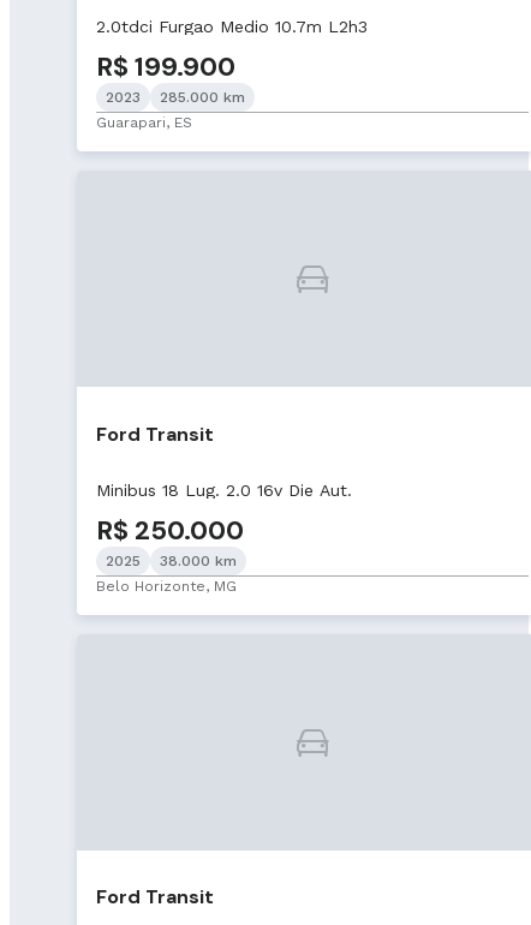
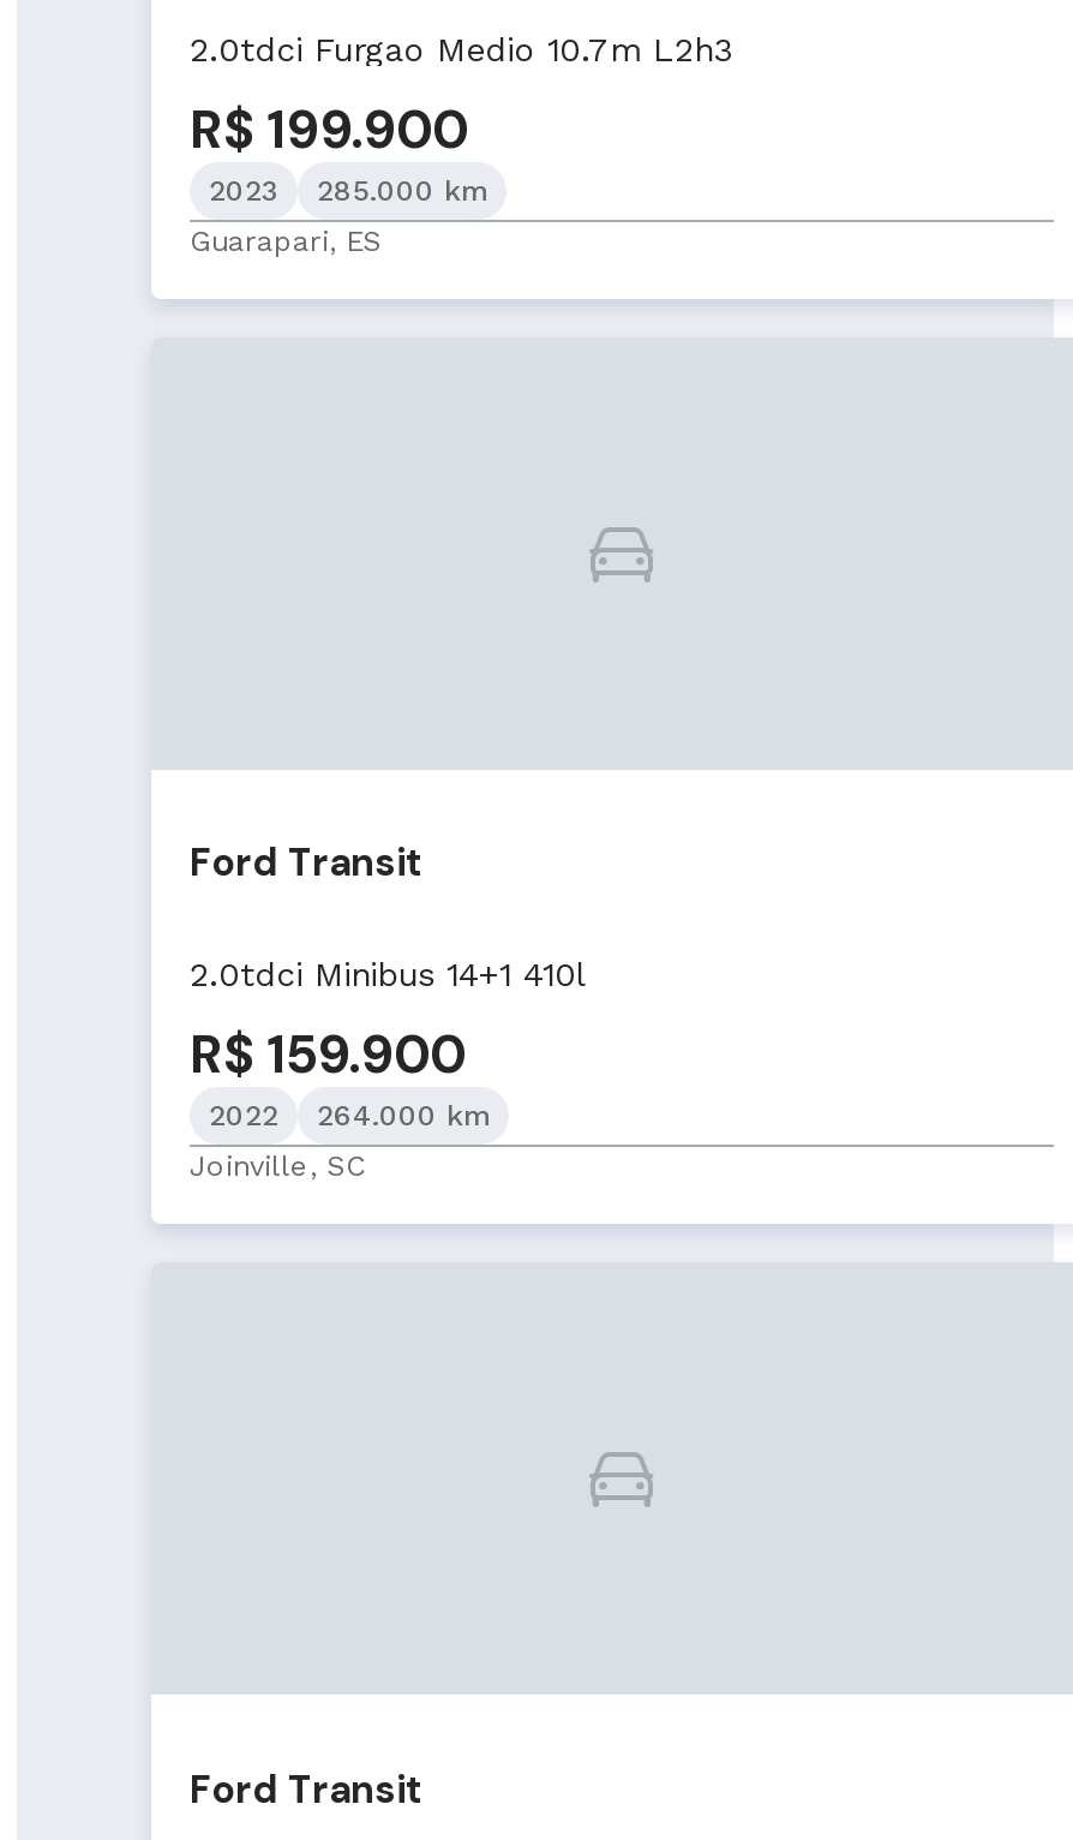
[96,480,352,569] Minibus 18 Lug. 2.0 16v Die Aut. | R$ 250.000 | 2025 | 38.000 km -> [190,956,586,1133] 2.0tdci Minibus 14+1 410l | R$ 159.900 | 2022 | 264.000 km
[96,578,237,594] Belo Horizonte, MG -> [190,1150,365,1184] Joinville, SC

